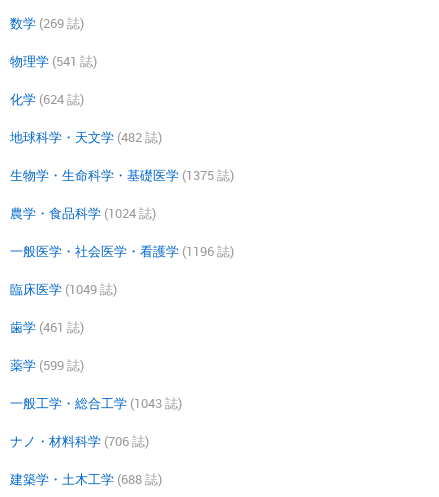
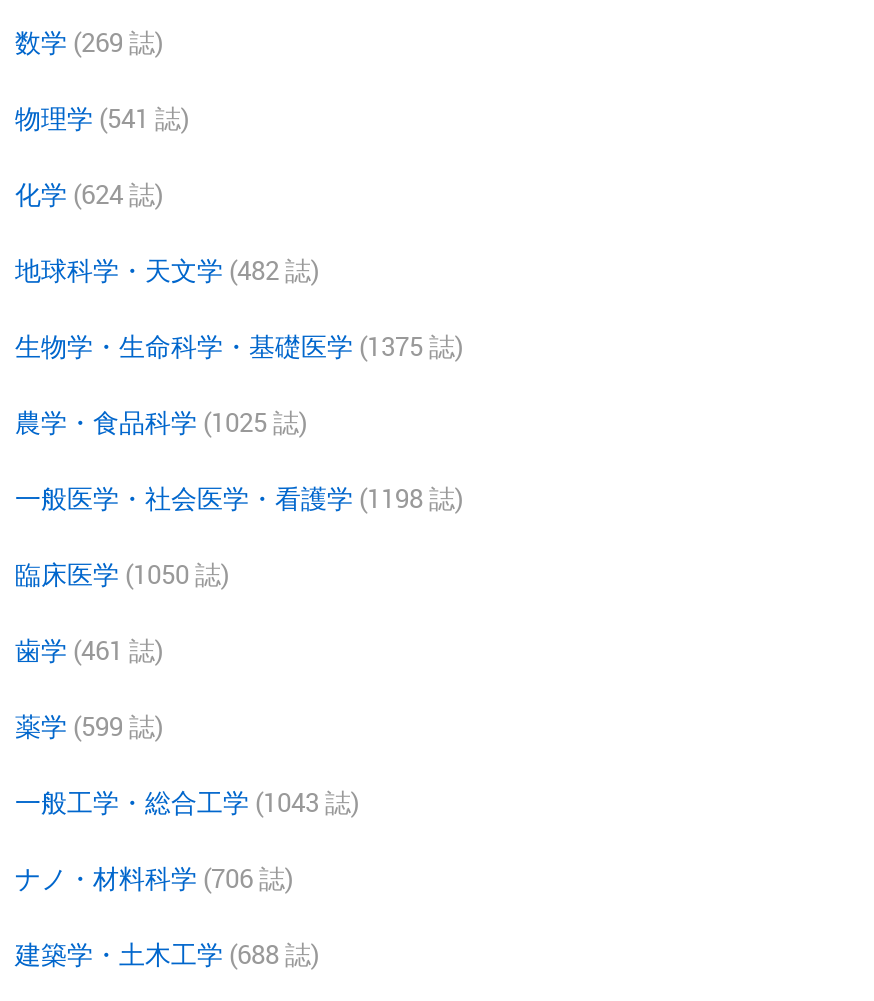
[10,204,156,222] 農学・食品科学 (1024 誌) -> [15,404,307,440] 農学・食品科学 (1025 誌)
[10,242,234,260] 一般医学・社会医学・看護学 (1196 誌) -> [15,480,463,516] 一般医学・社会医学・看護学 (1198 誌)
[10,280,117,298] 臨床医学 (1049 誌) -> [15,556,229,592] 臨床医学 (1050 誌)

